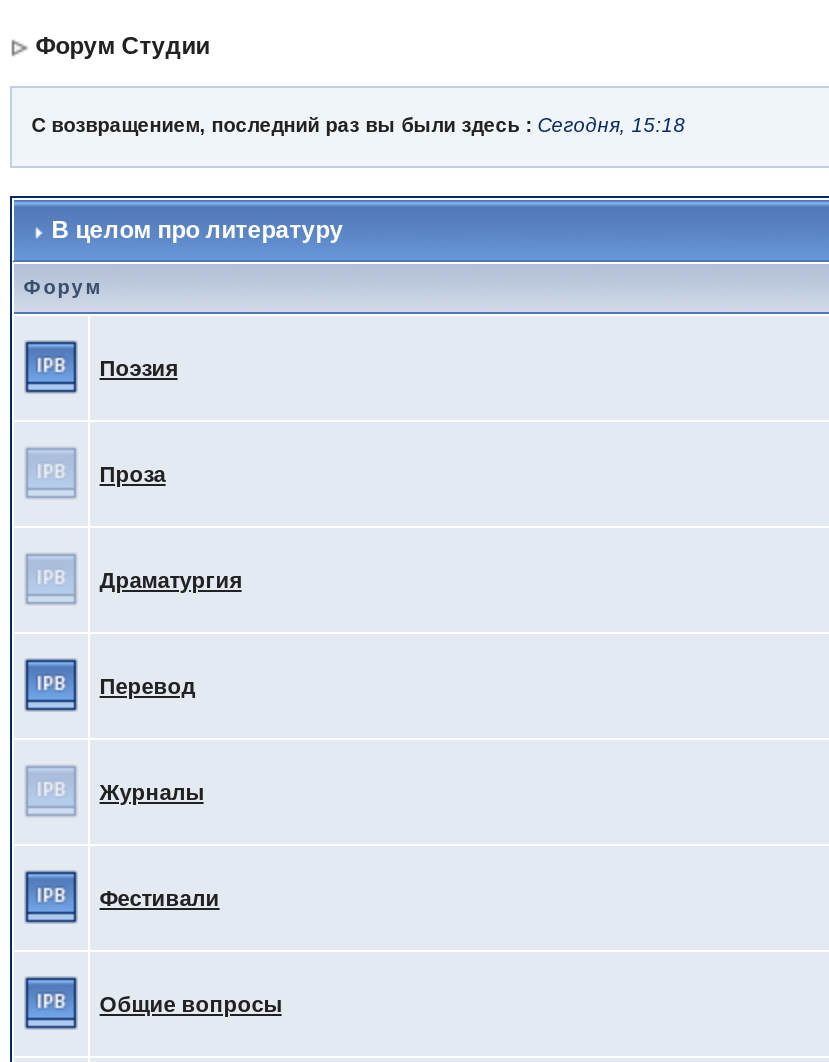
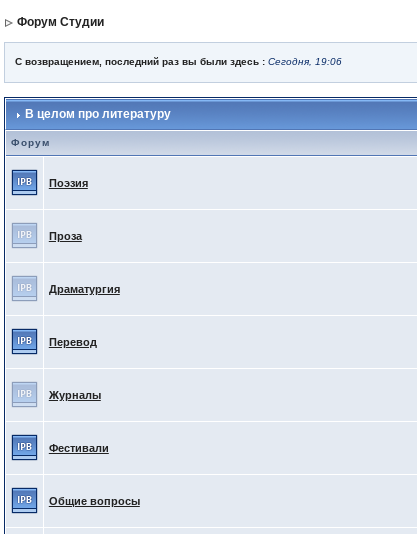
[32,114,686,136] С возвращением, последний раз вы были здесь : Сегодня, 15:18 -> [15,56,342,67] С возвращением, последний раз вы были здесь : Сегодня, 19:06

